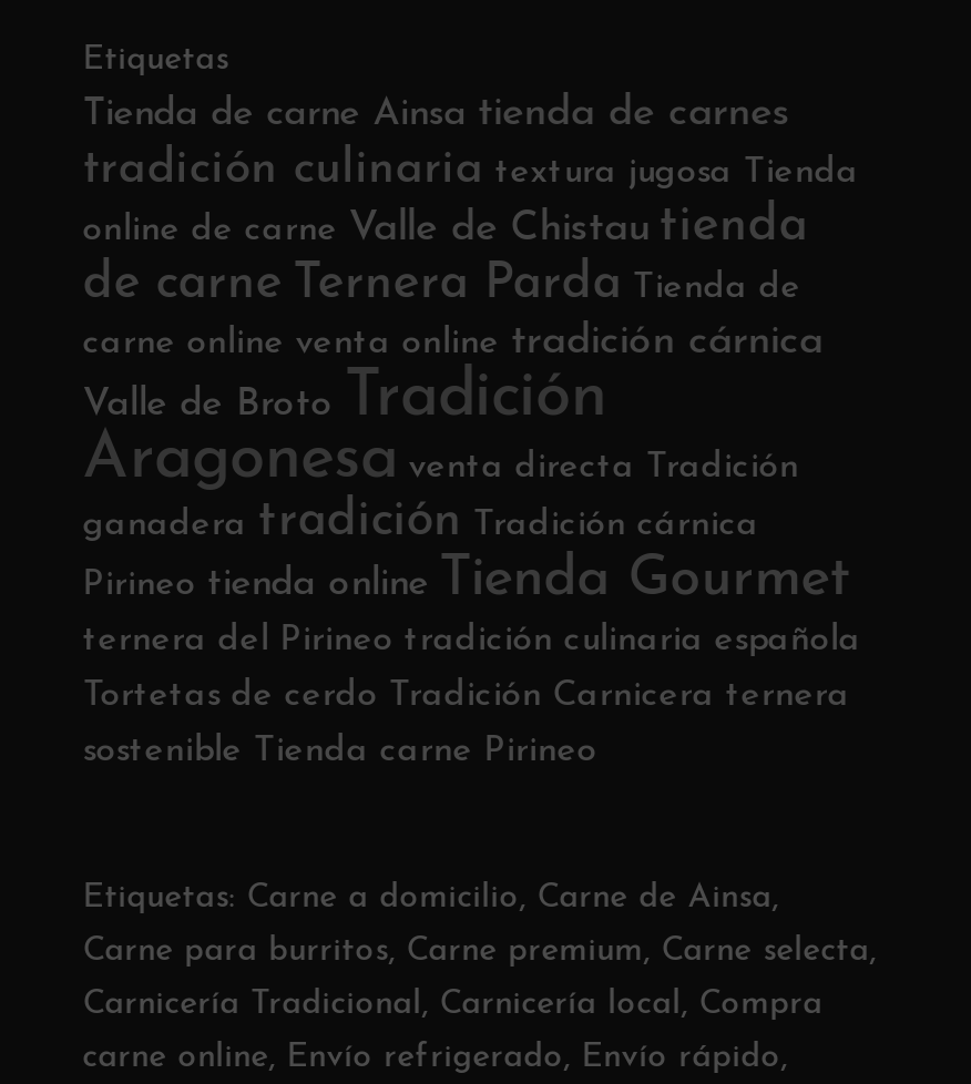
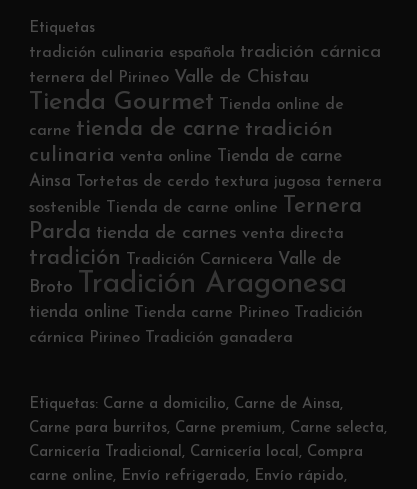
[83,94,861,770] Tienda de carne Ainsa tienda de carnes | tradición culinaria textura jugosa Tienda | online de carne Valle de Chistau tienda | de carne Ternera Parda Tienda de | carne online venta online tradición cárnica | Valle de Broto Tradición | Aragonesa venta directa Tradición | ganadera tradición Tradición cárnica | Pirineo tienda online Tienda Gourmet | ternera del Pirineo tradición culinaria española | Tortetas de cerdo Tradición Carnicera ternera | sostenible Tienda carne Pirineo -> [29,43,382,346] tradición culinaria española tradición cárnica | ternera del Pirineo Valle de Chistau | Tienda Gourmet Tienda online de | carne tienda de carne tradición | culinaria venta online Tienda de carne | Ainsa Tortetas de cerdo textura jugosa ternera | sostenible Tienda de carne online Ternera | Parda tienda de carnes venta directa | tradición Tradición Carnicera Valle de | Broto Tradición Aragonesa | tienda online Tienda carne Pirineo Tradición | cárnica Pirineo Tradición ganadera

